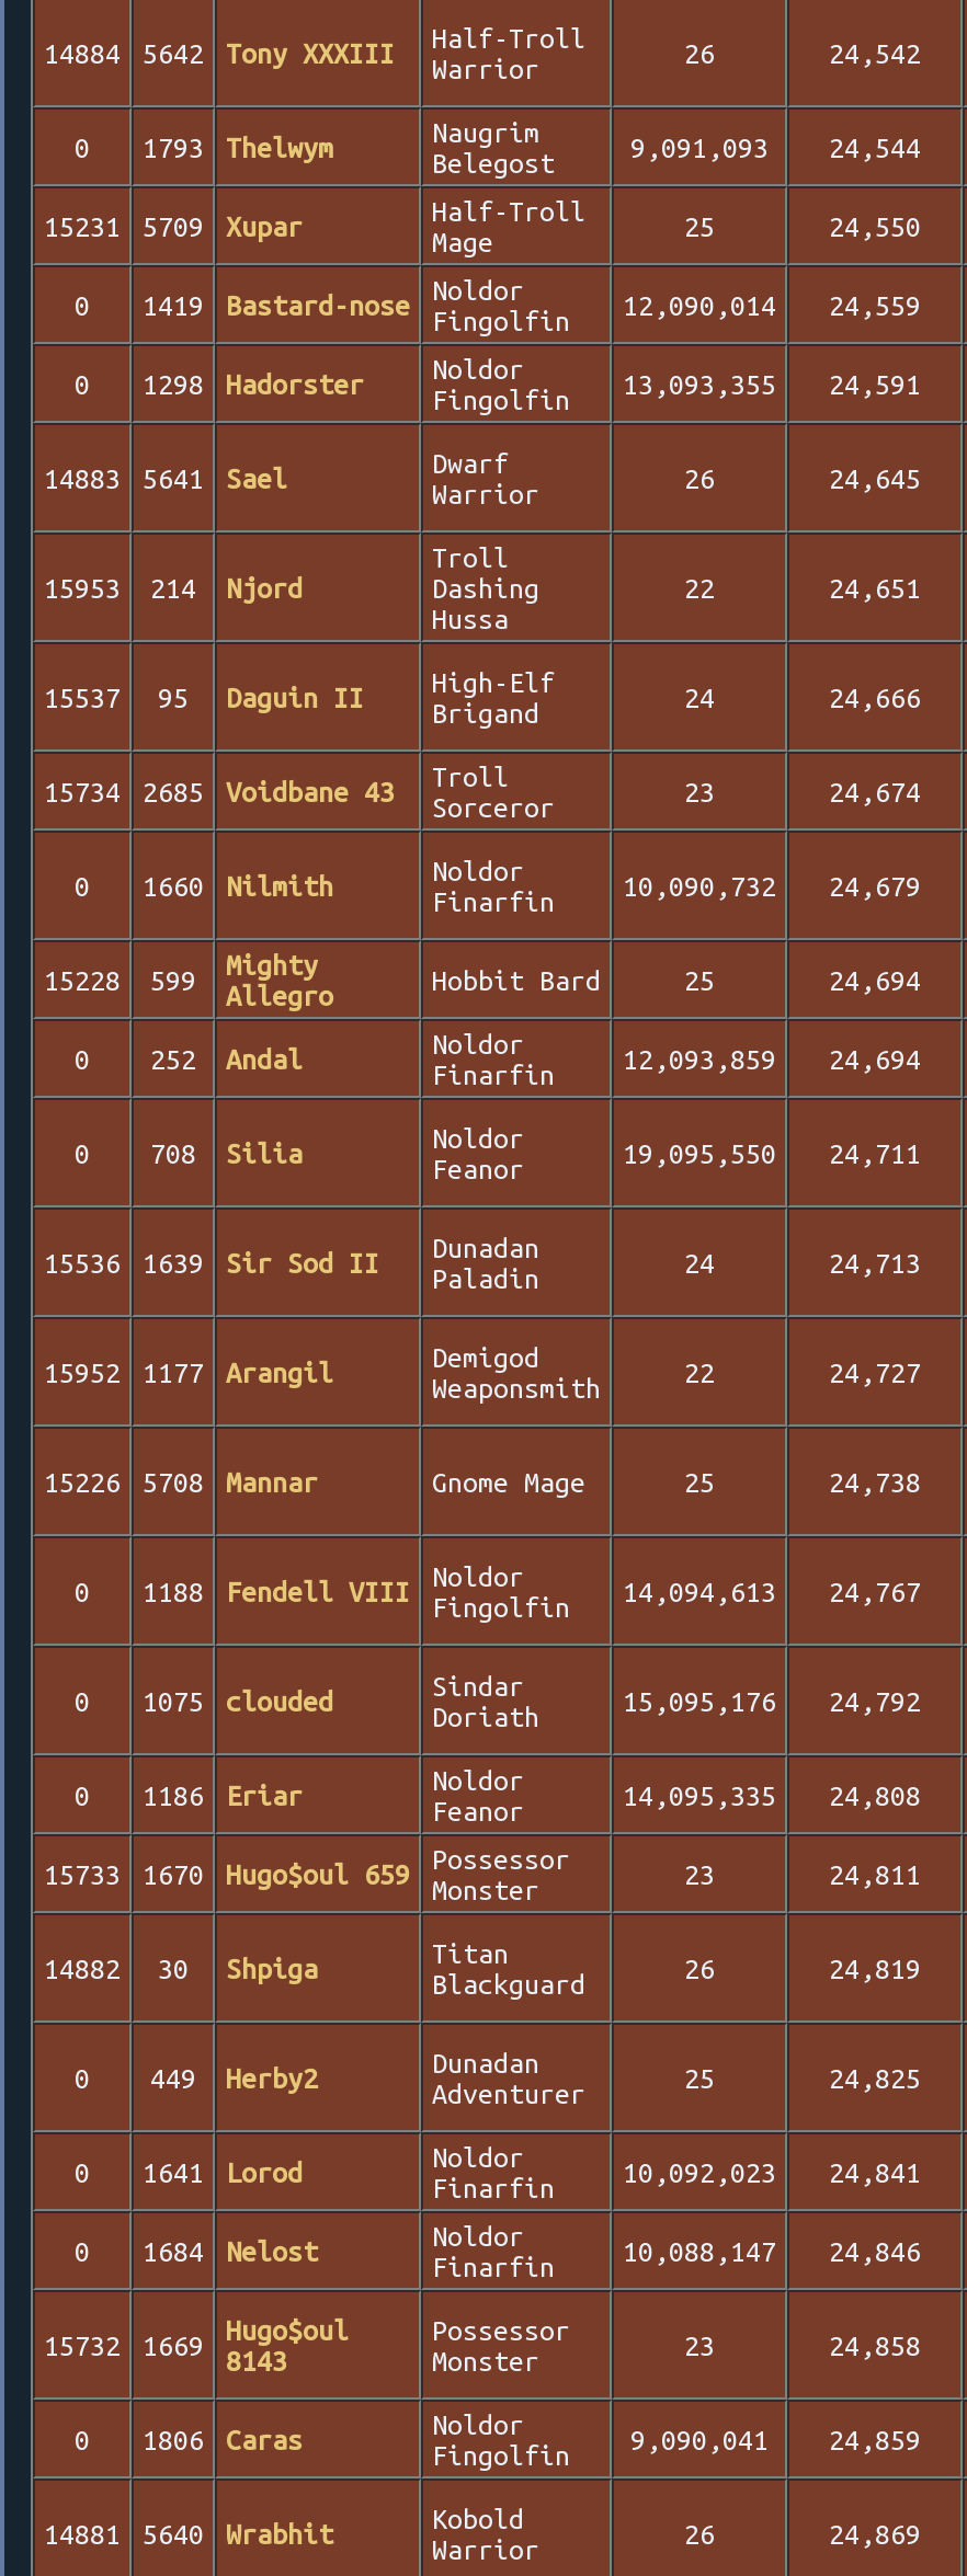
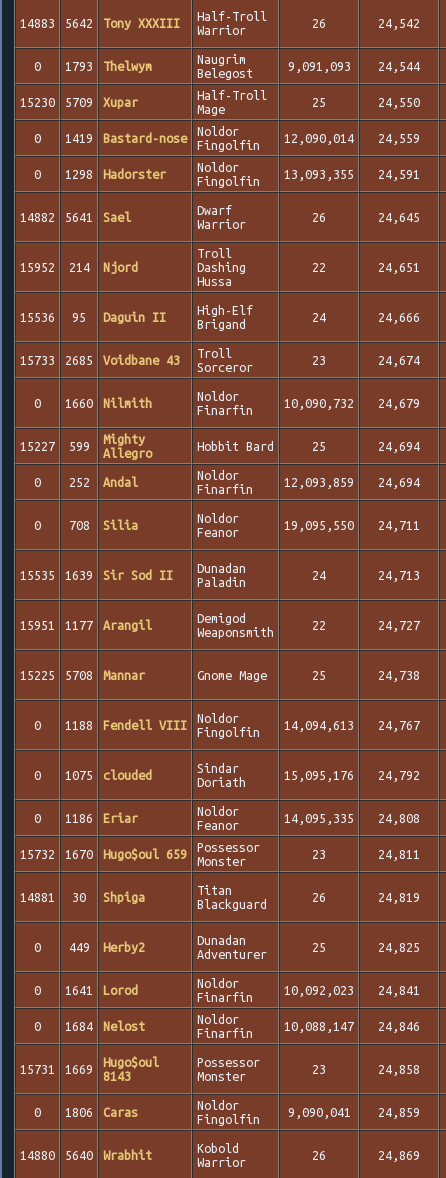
[44,22,585,83] 14884 5642 Tony XXXIII Half-Troll Warrior -> [20,9,267,37] 14883 5642 Tony XXXIII Half-Troll Warrior
[44,210,303,241] 15231 5709 Xupar -> [20,95,138,109] 15230 5709 Xupar
[44,462,287,493] 14883 5641 Sael -> [20,210,131,224] 14882 5641 Sael
[44,572,303,603] 15953 214 Njord -> [20,260,138,274] 15952 214 Njord
[44,682,364,712] 15537 95 Daguin II -> [20,310,166,324] 15536 95 Daguin II
[44,760,555,822] 15734 2685 Voidbane 43 Troll Sorceror -> [20,346,253,374] 15733 2685 Voidbane 43 Troll Sorceror
[44,949,333,1010] 15228 599 Mighty Allegro -> [20,432,152,460] 15227 599 Mighty Allegro
[44,1232,539,1293] 15536 1639 Sir Sod II Dunadan Paladin -> [20,561,246,589] 15535 1639 Sir Sod II Dunadan Paladin
[44,1356,333,1387] 15952 1177 Arangil -> [20,618,152,632] 15951 1177 Arangil
[44,1466,318,1497] 15226 5708 Mannar -> [20,668,145,682] 15225 5708 Mannar
[44,1843,570,1904] 15733 1670 Hugo$oul 659 Possessor Monster -> [20,840,260,868] 15732 1670 Hugo$oul 659 Possessor Monster
[44,1953,318,1983] 14882 30 Shpiga -> [20,890,145,904] 14881 30 Shpiga
[44,2314,349,2375] 15732 1669 Hugo$oul 8143 -> [20,1055,159,1083] 15731 1669 Hugo$oul 8143
[44,2518,333,2549] 14881 5640 Wrabhit -> [20,1148,152,1162] 14880 5640 Wrabhit

